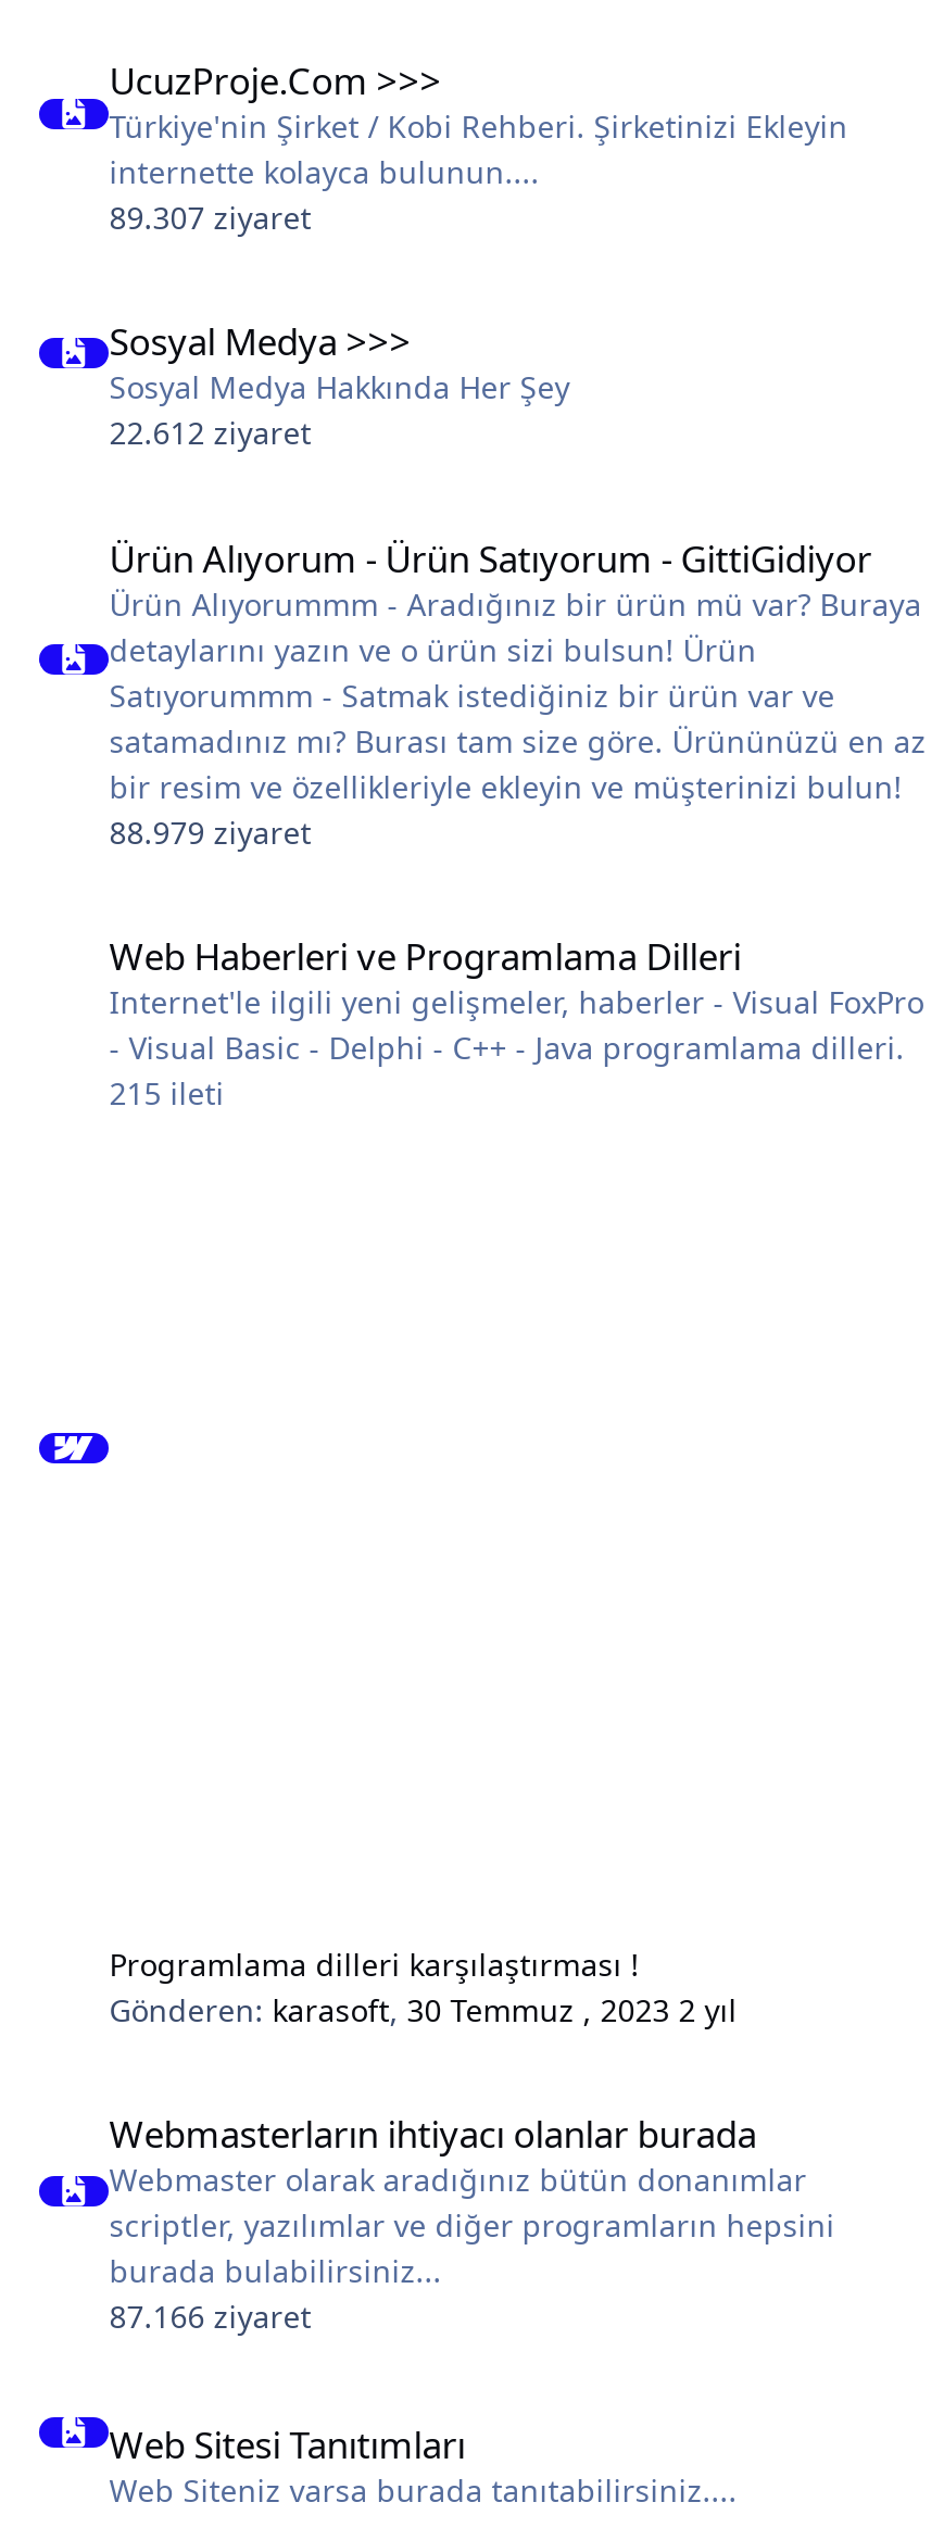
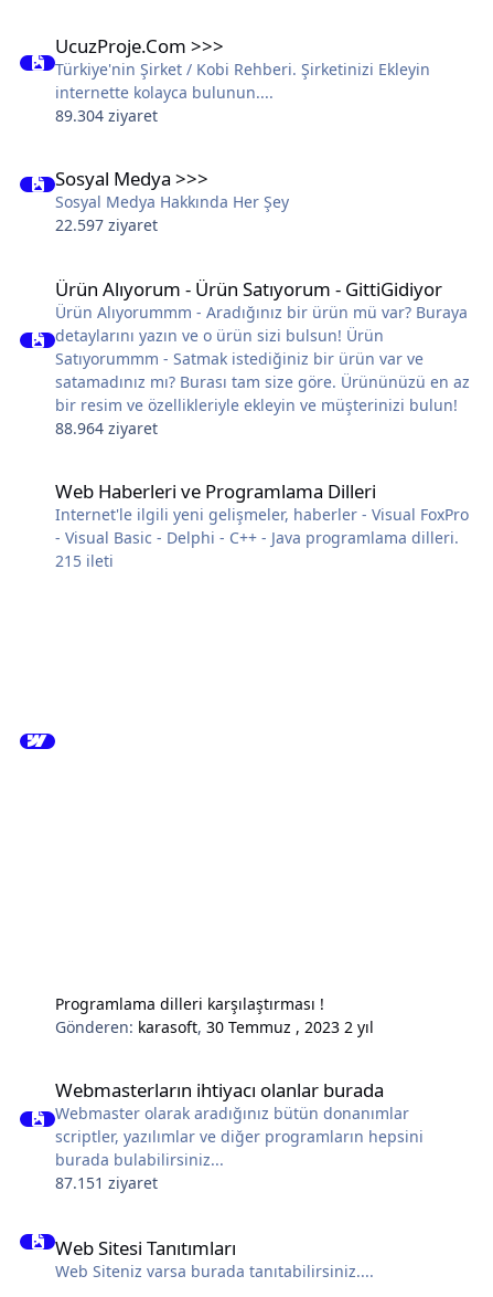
[109,197,311,238] 89.307 ziyaret -> [55,105,158,126] 89.304 ziyaret
[109,412,311,454] 22.612 ziyaret -> [55,215,158,236] 22.597 ziyaret
[109,811,311,852] 88.979 ziyaret -> [55,417,158,438] 88.964 ziyaret
[109,2296,311,2337] 87.166 ziyaret -> [55,1172,158,1193] 87.151 ziyaret

